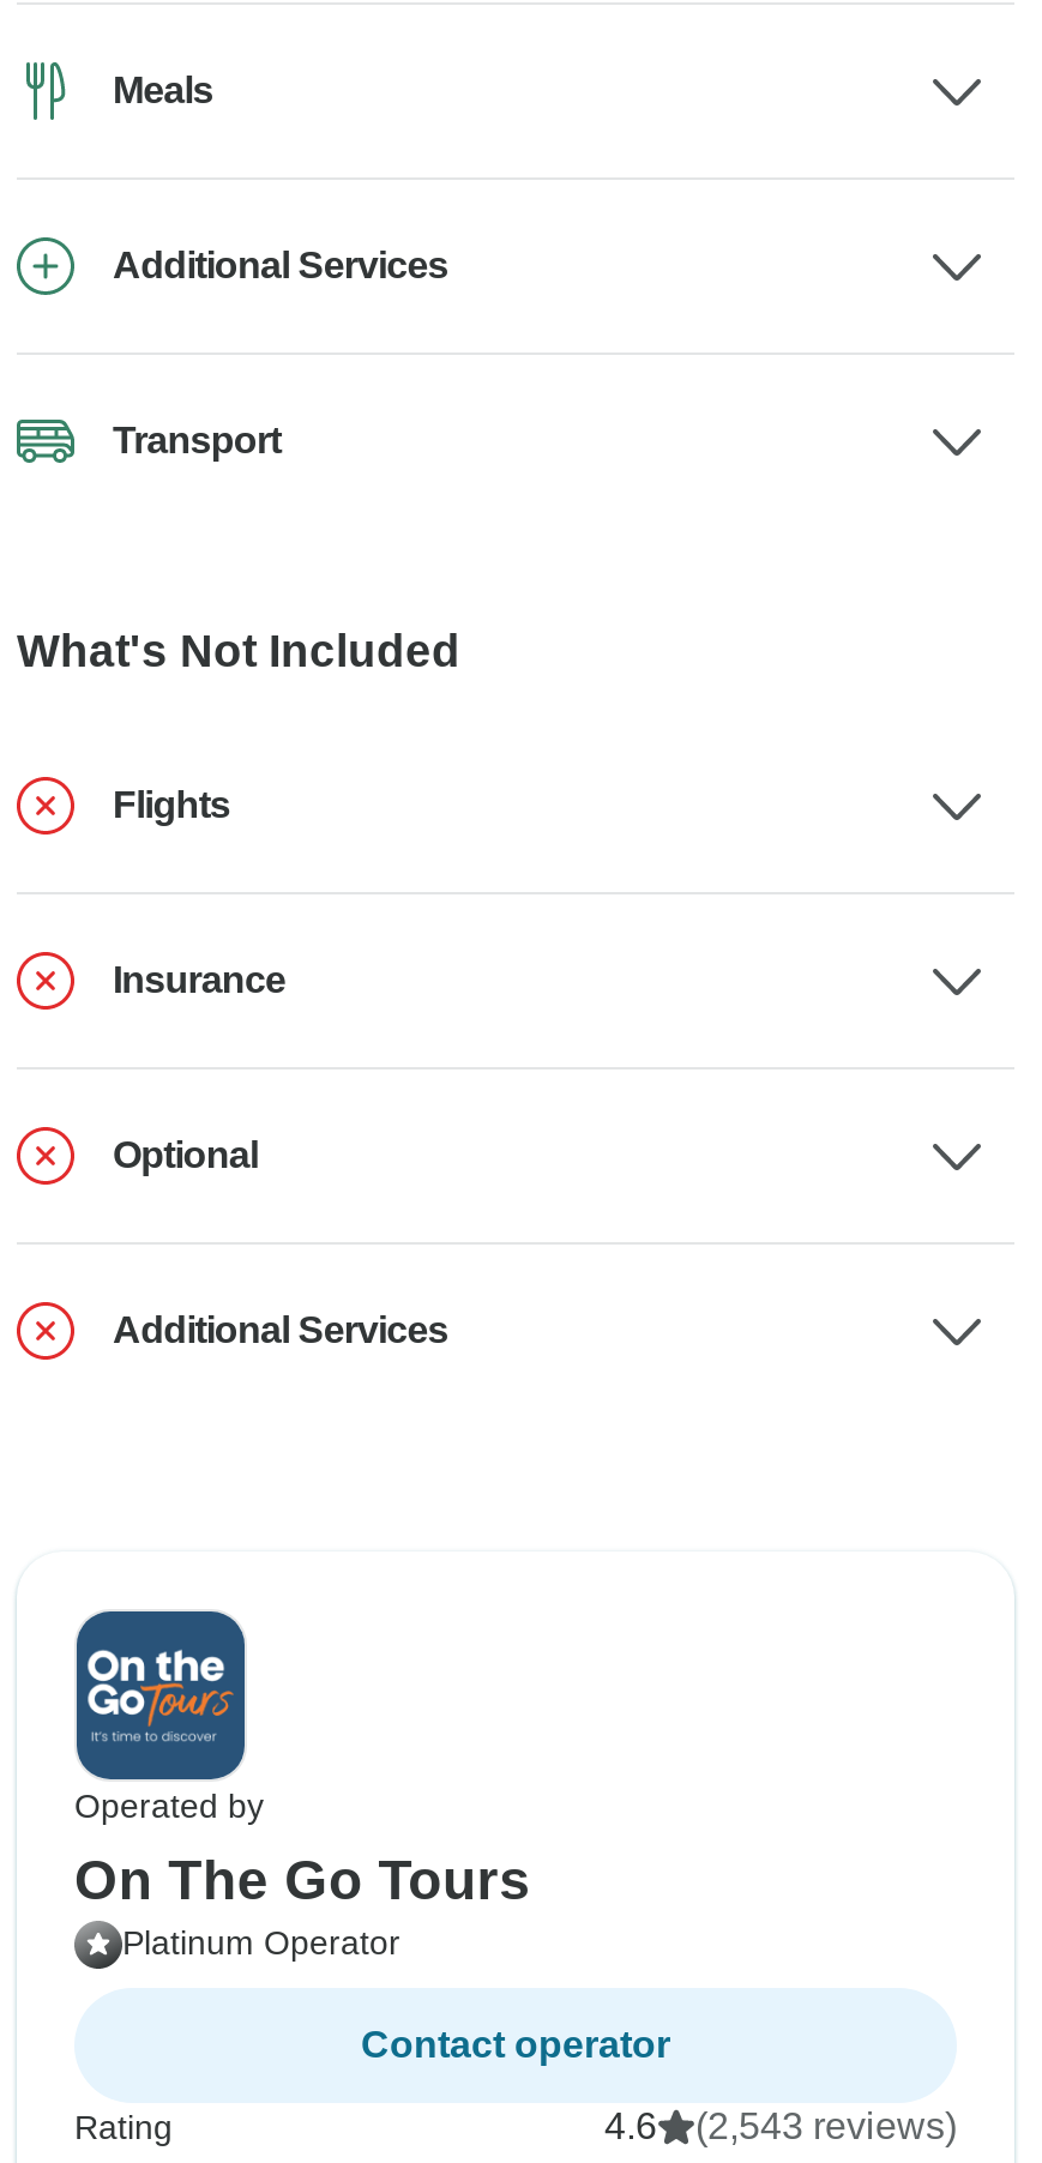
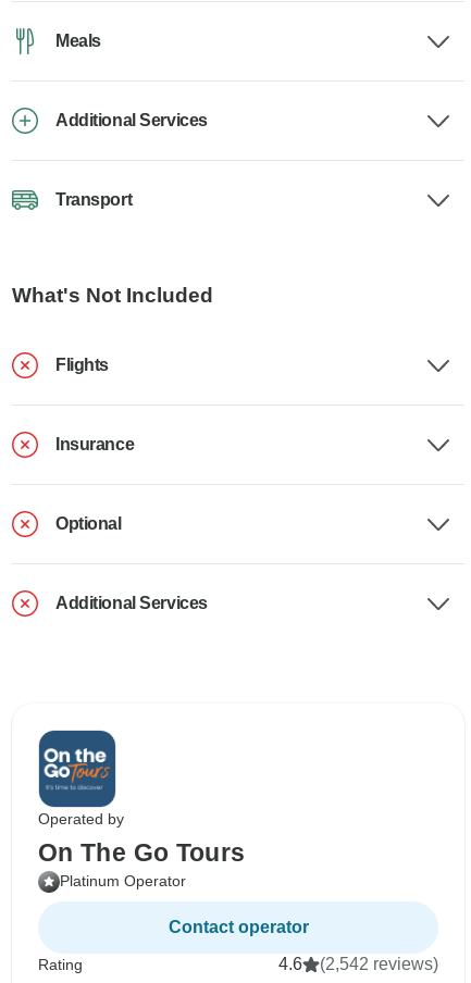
[604,2106,957,2147] 4.6 (2,543 reviews) -> [278,955,438,974] 4.6 (2,542 reviews)

